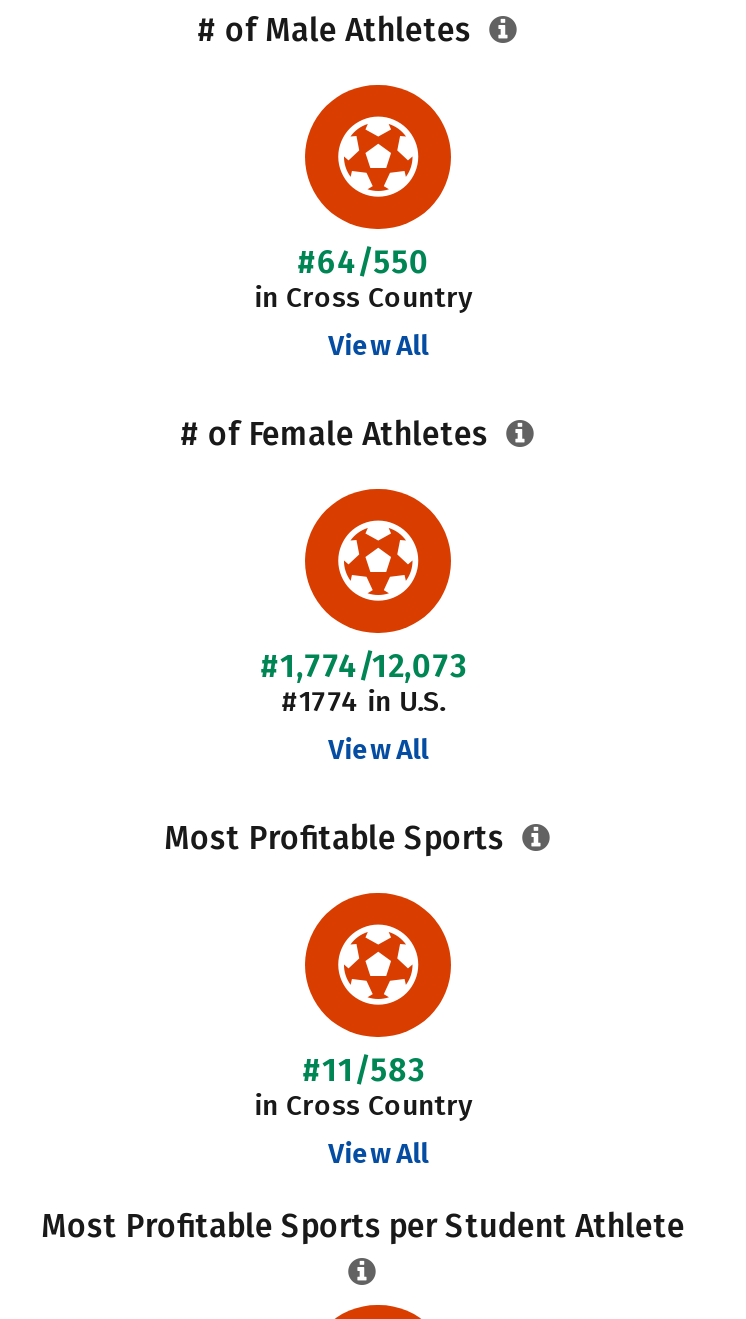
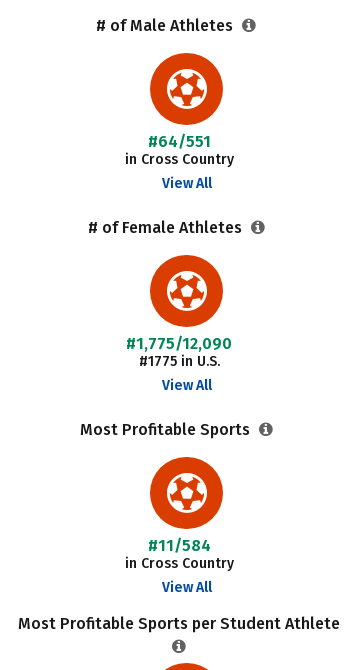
[297,243,429,281] #64/550 -> [148,132,211,151] #64/551
[260,647,466,685] #1,774/12,073 -> [126,334,232,353] #1,775/12,090
[281,685,445,719] #1774 in U.S. -> [139,353,220,370] #1775 in U.S.
[302,1051,424,1089] #11/583 -> [148,536,211,555] #11/584

